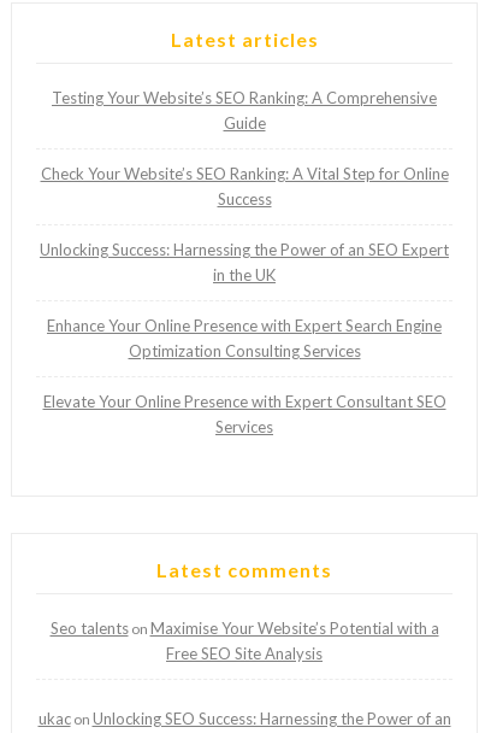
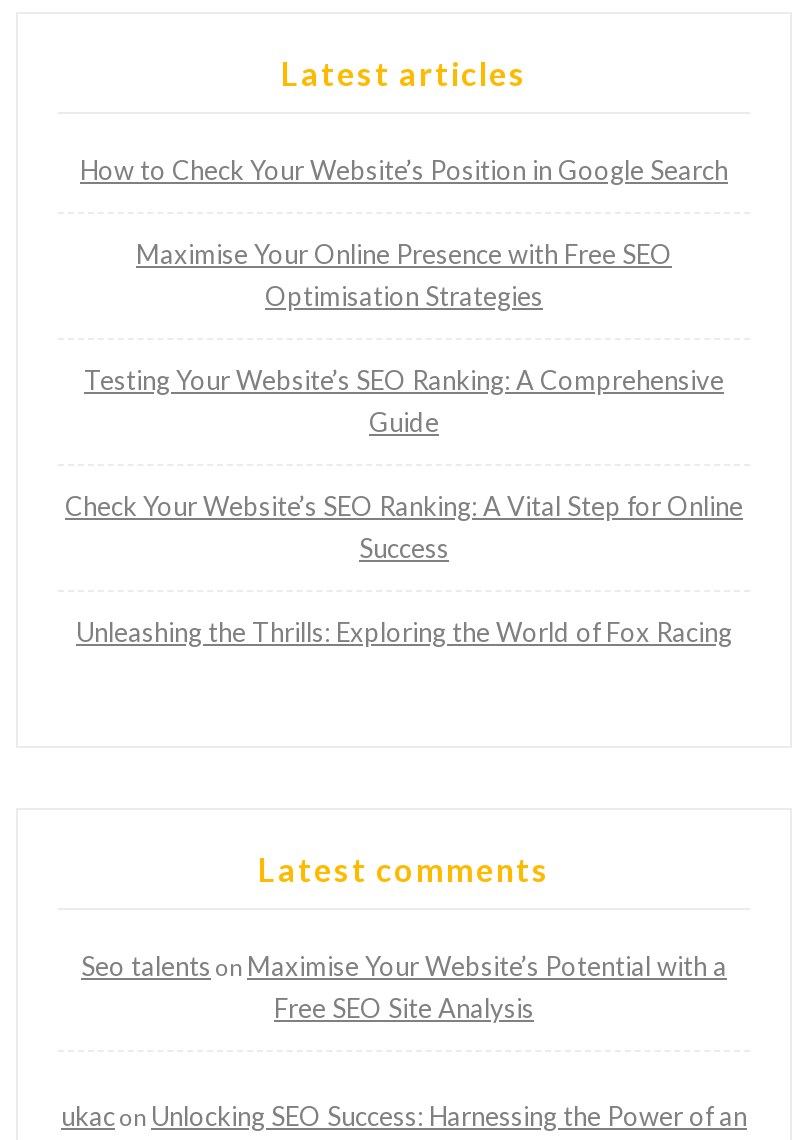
none -> [80,154,728,312] How to Check Your Website’s Position in Google Search | Maximise Your Online Presence with Free SEO | Optimisation Strategies
moved [40,88,448,209] -> [65,364,743,564]: Testing Your Website’s SEO Ranking: A Comprehensive | Guide | Check Your Website’s SEO Ranking: A Vital Step for Online | Success
[40,240,449,436] Unlocking Success: Harnessing the Power of an SEO Expert | in the UK | Enhance Your Online Presence with Expert Search Engine | Optimization Consulting Services | Elevate Your Online Presence with Expert Consultant SEO | Services -> [76,616,732,648] Unleashing the Thrills: Exploring the World of Fox Racing

